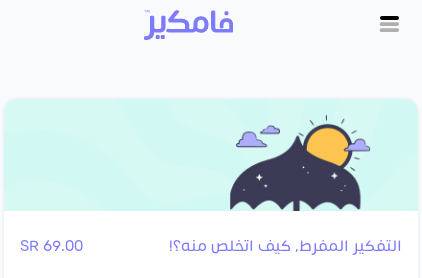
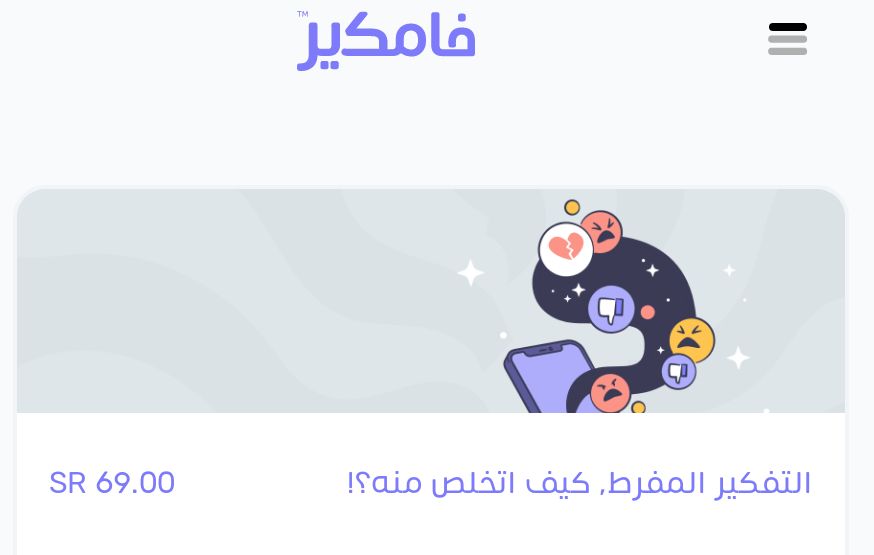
[228,103,371,212] [image] -> [461,195,749,415] [image]

